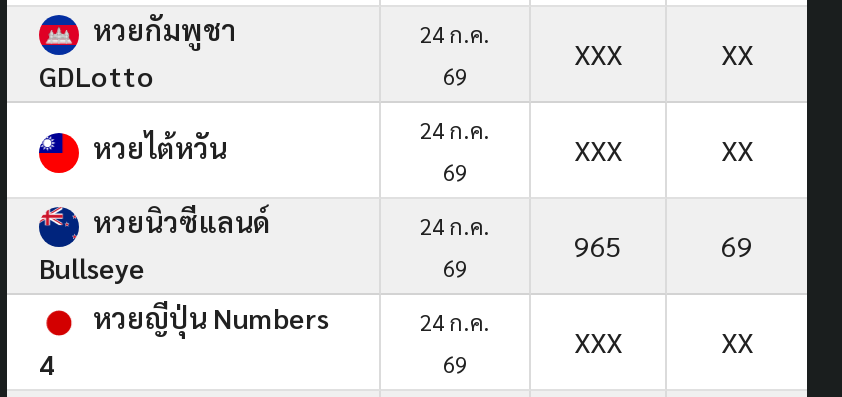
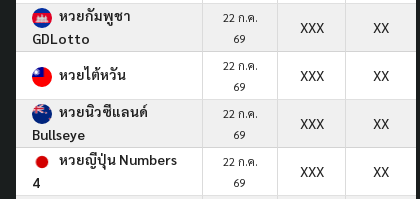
[420,19,490,49] 24 ก.ค. -> [222,10,257,25] 22 ก.ค.
[420,115,490,145] 24 ก.ค. -> [222,58,257,73] 22 ก.ค.
[420,211,490,241] 24 ก.ค. -> [222,106,257,121] 22 ก.ค.
[574,227,753,263] 965 | 69 -> [299,114,389,132] XXX | XX
[420,307,490,337] 24 ก.ค. -> [222,154,257,169] 22 ก.ค.

